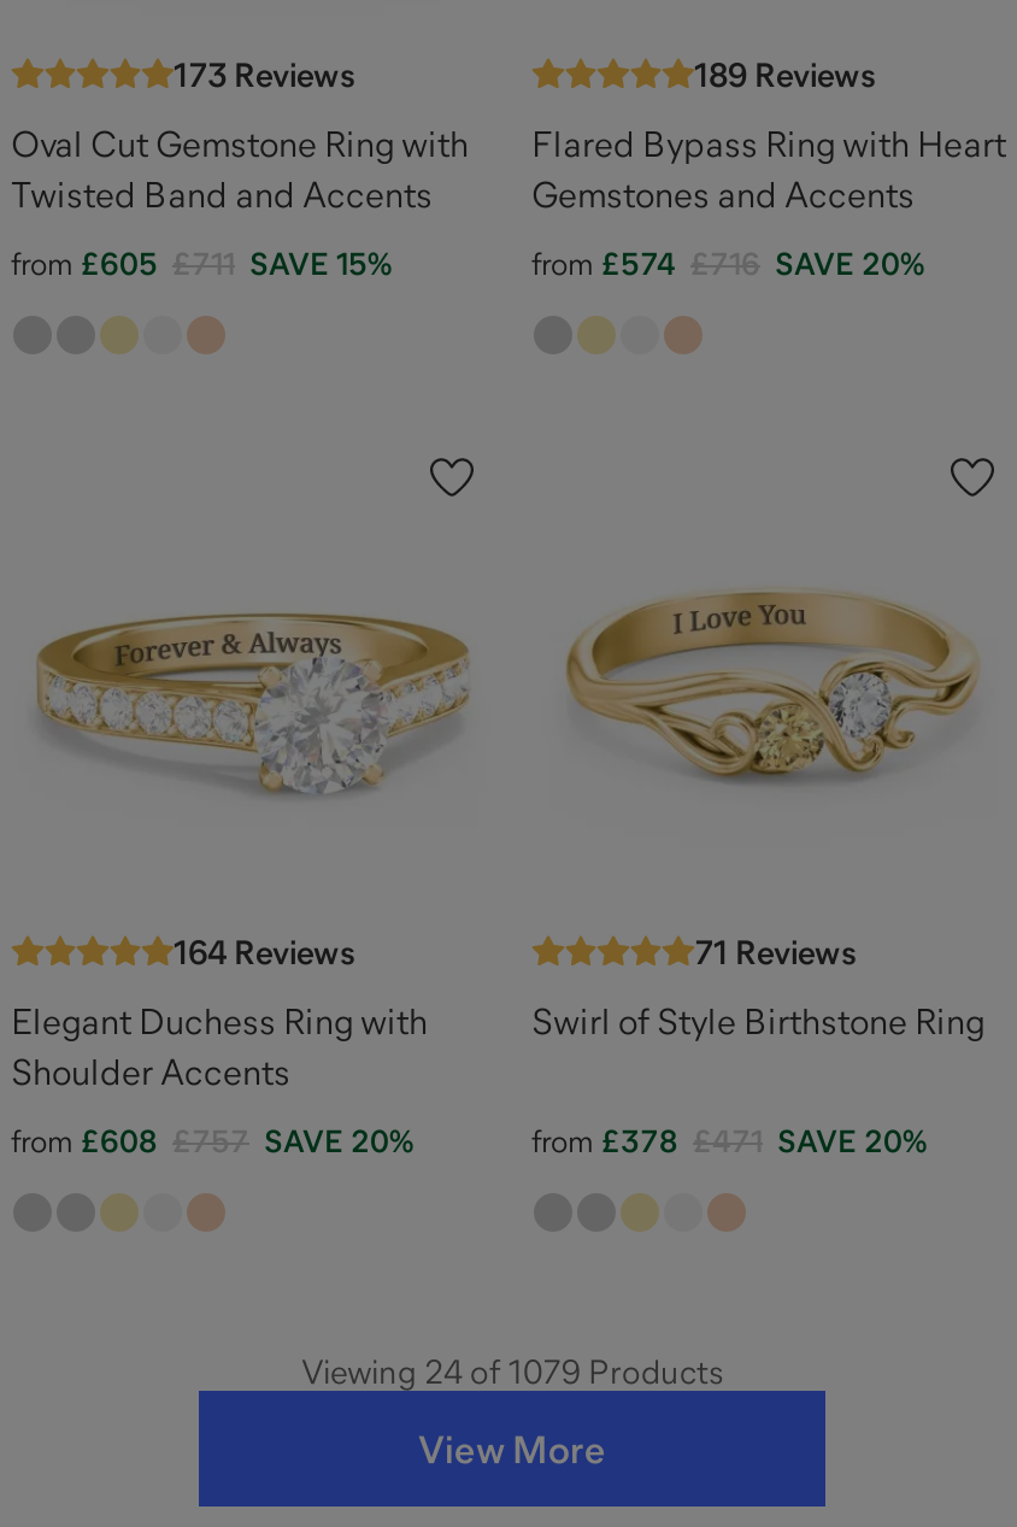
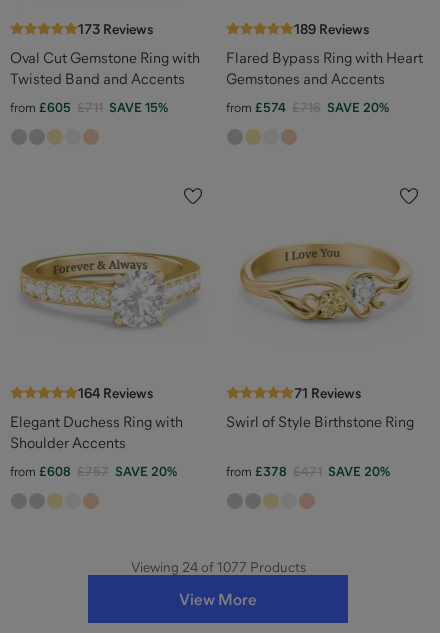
[301,1355,723,1388] Viewing 24 of 1079 Products -> [130,560,305,574] Viewing 24 of 1077 Products

